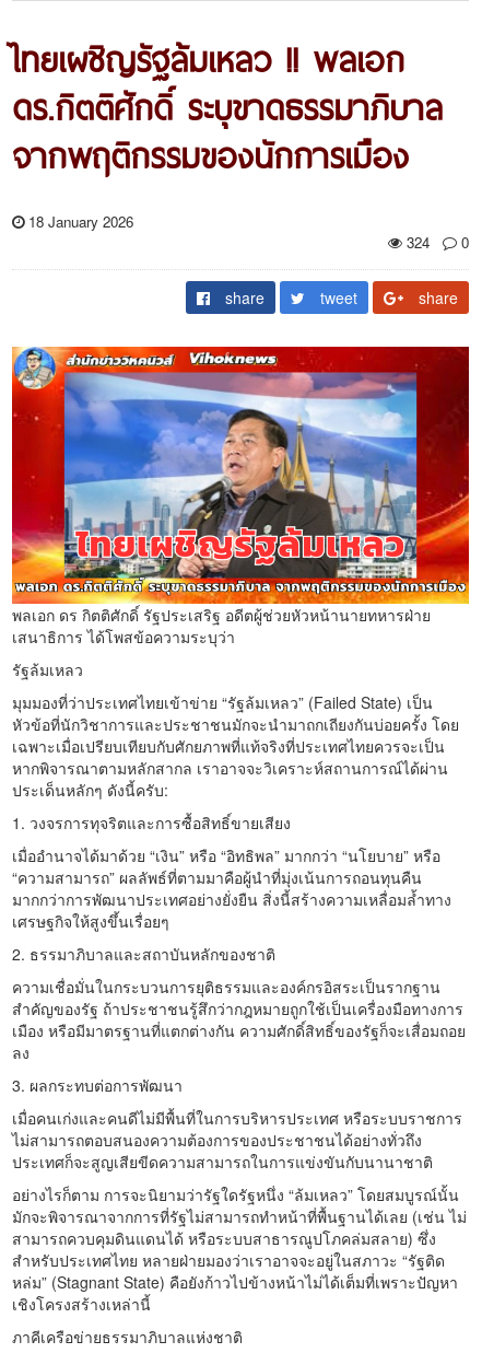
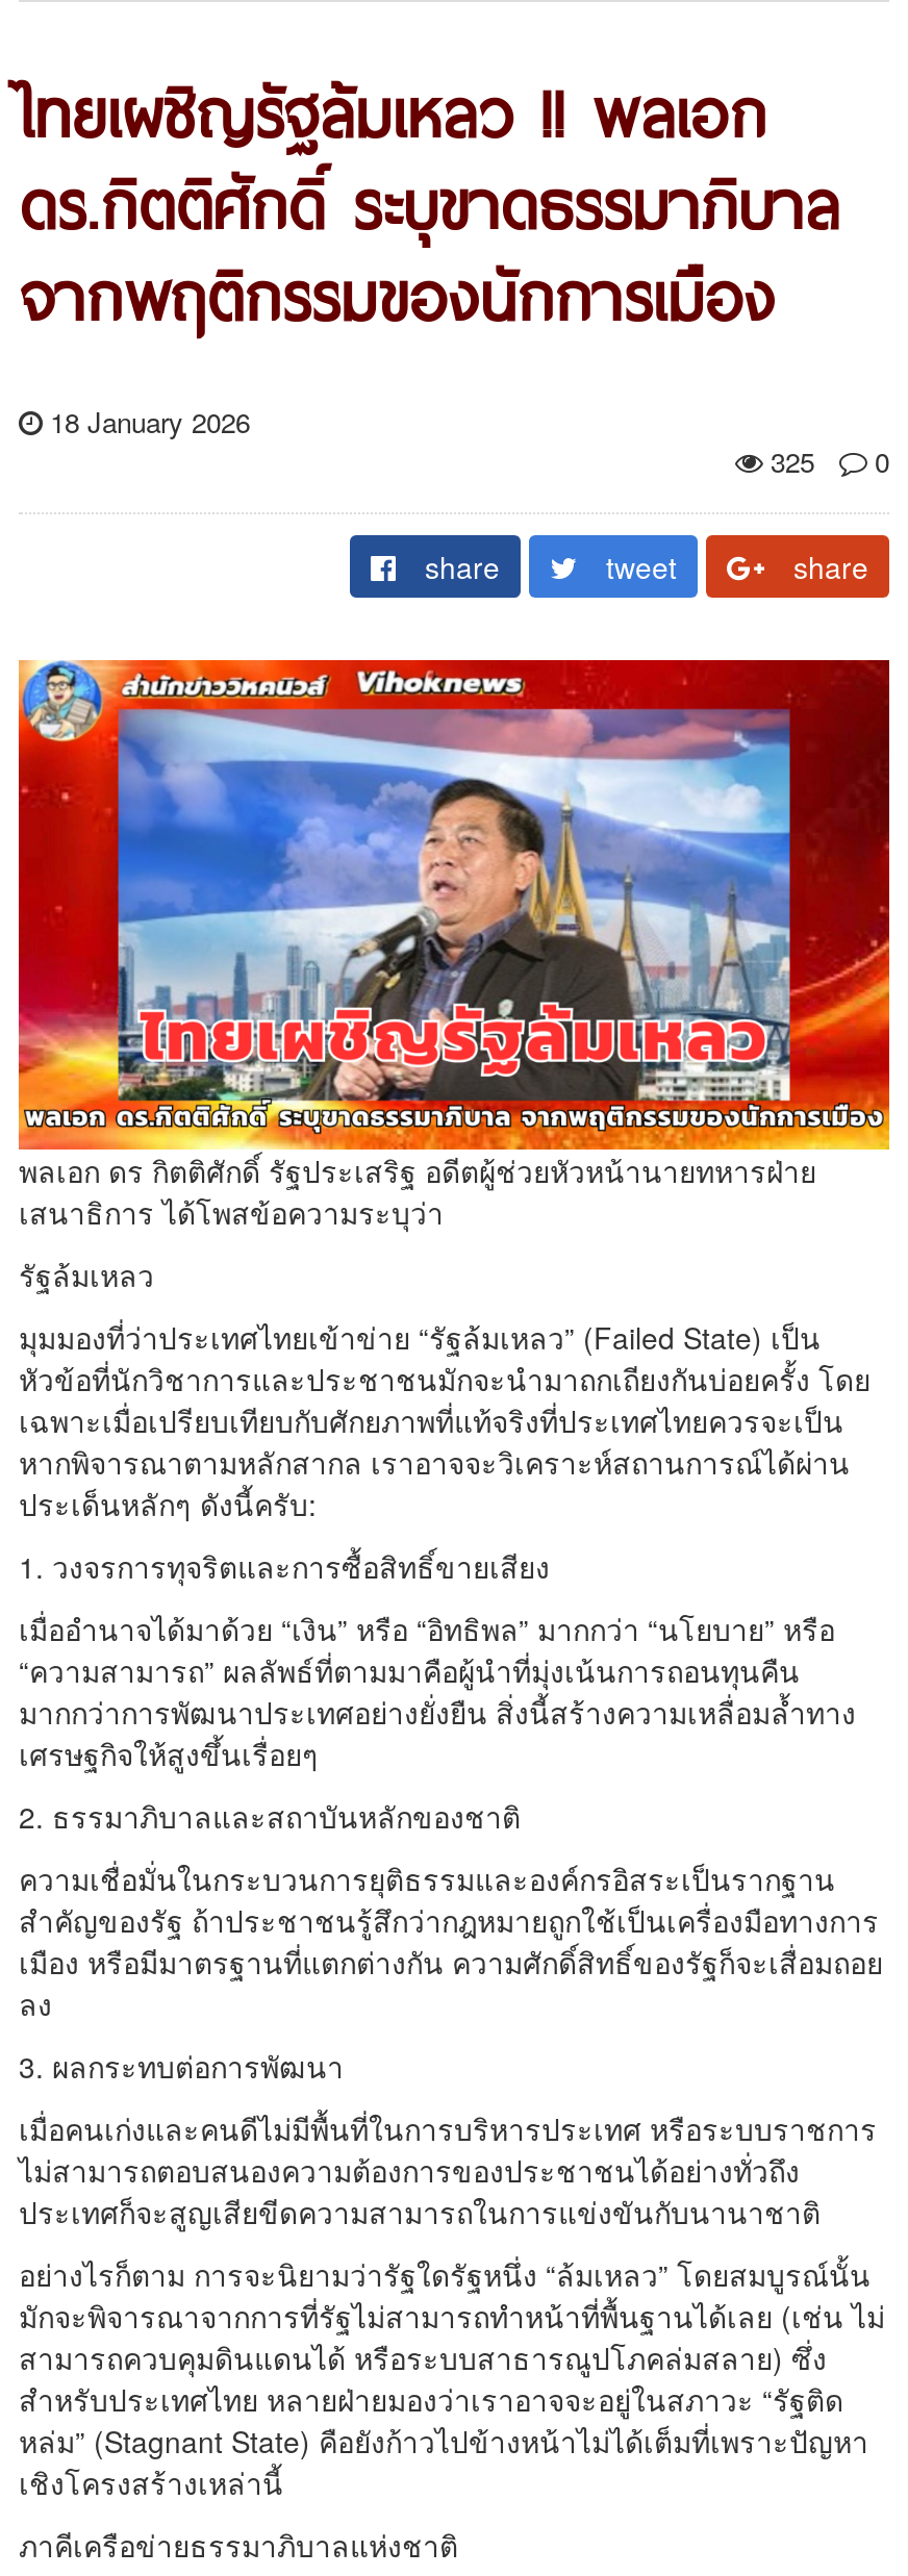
[402,232,469,253] 324 0 -> [762,441,889,481] 325 0

